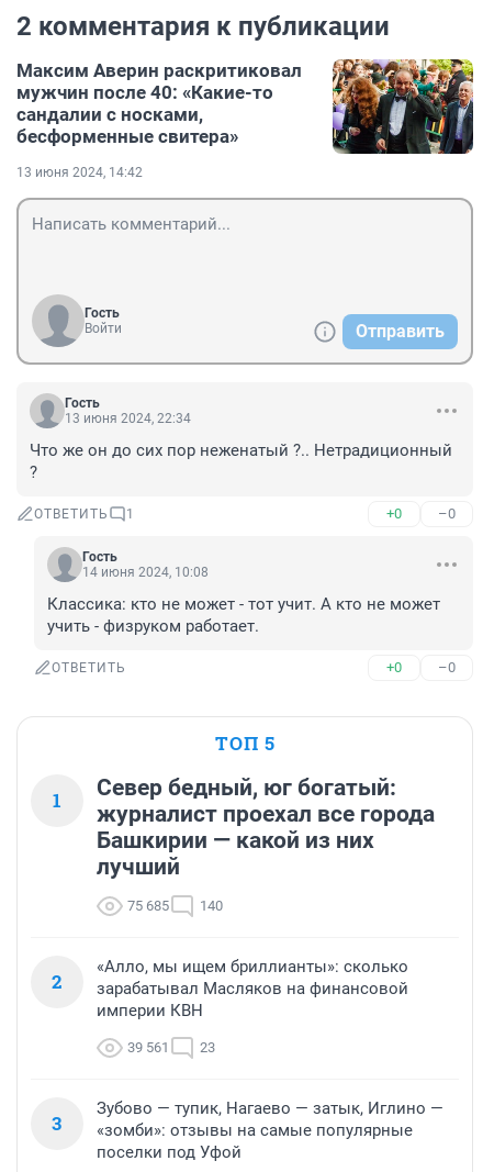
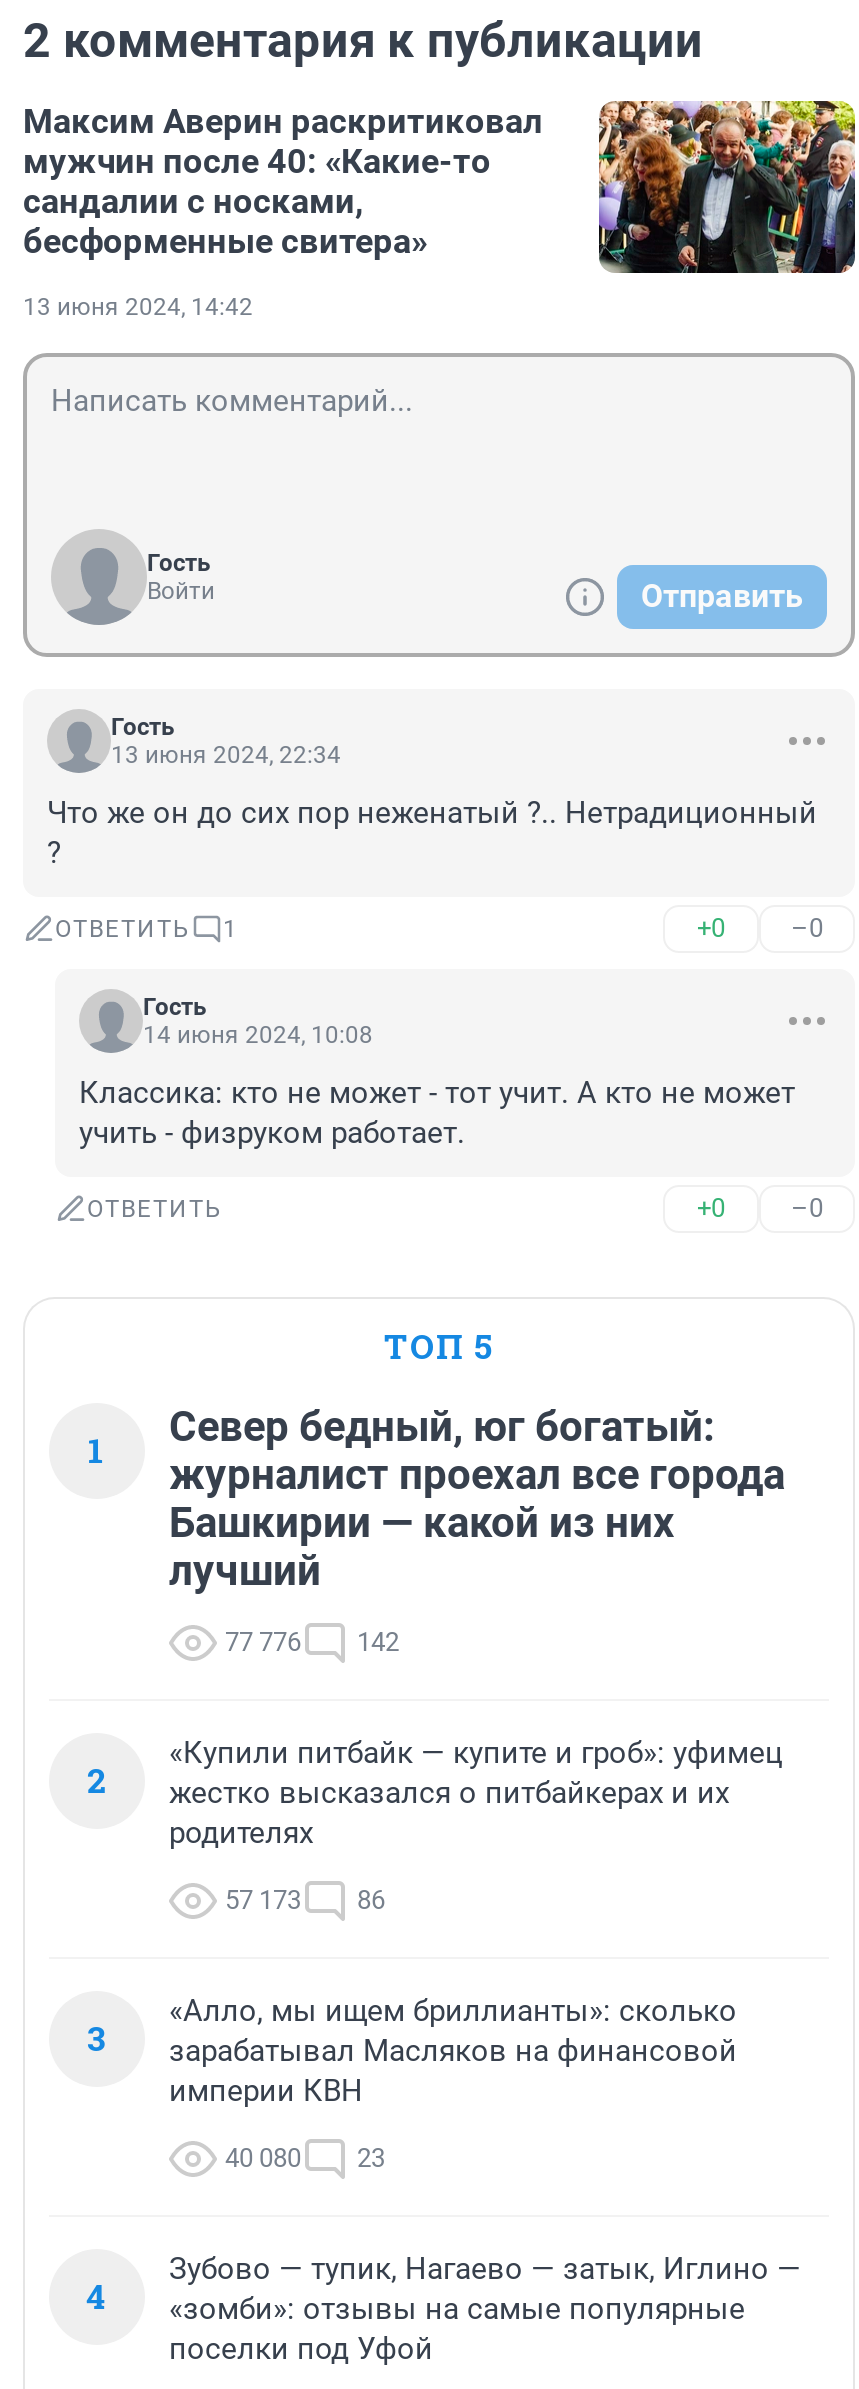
none -> [87,1735,783,2061] «Купили питбайк — купите и гроб»: уфимец | жестко высказался о питбайкерах и их | родителях | 57 173 | 86 | 3
[127,898,169,914] 75 685 -> [225,1627,301,1657] 77 776
[200,898,223,914] 140 -> [357,1627,399,1657] 142
[127,1039,215,1056] 39 561 23 -> [225,2143,385,2173] 40 080 23
[52,1111,413,1140] 3 «зомби»: отзывы на самые популярные -> [86,2273,745,2327] 4 «зомби»: отзывы на самые популярные

